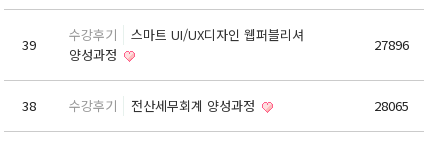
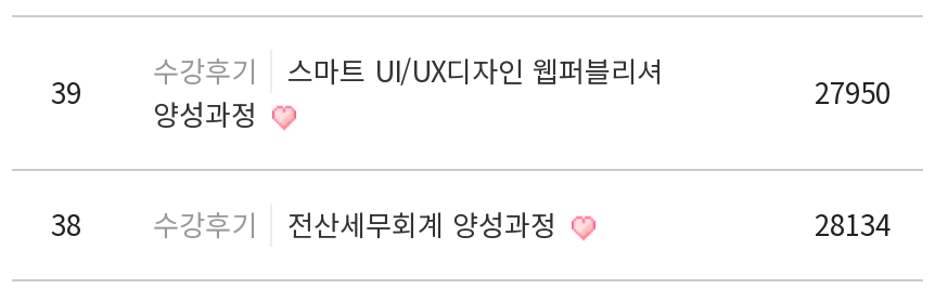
[374,35,409,54] 27896 -> [815,71,891,113] 27950
[374,96,409,115] 28065 -> [815,203,891,245] 28134

